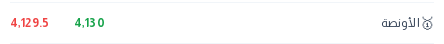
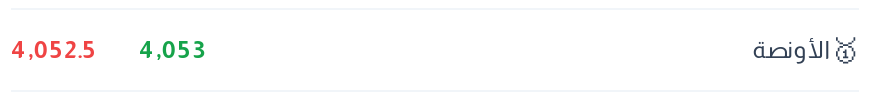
[10,16,49,30] 4,129.5 -> [11,36,97,64] 4,052.5
[74,16,105,30] 4,130 -> [139,36,207,64] 4,053

